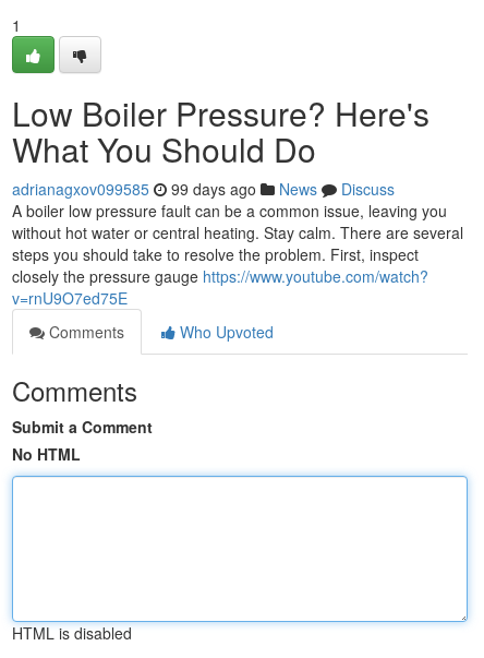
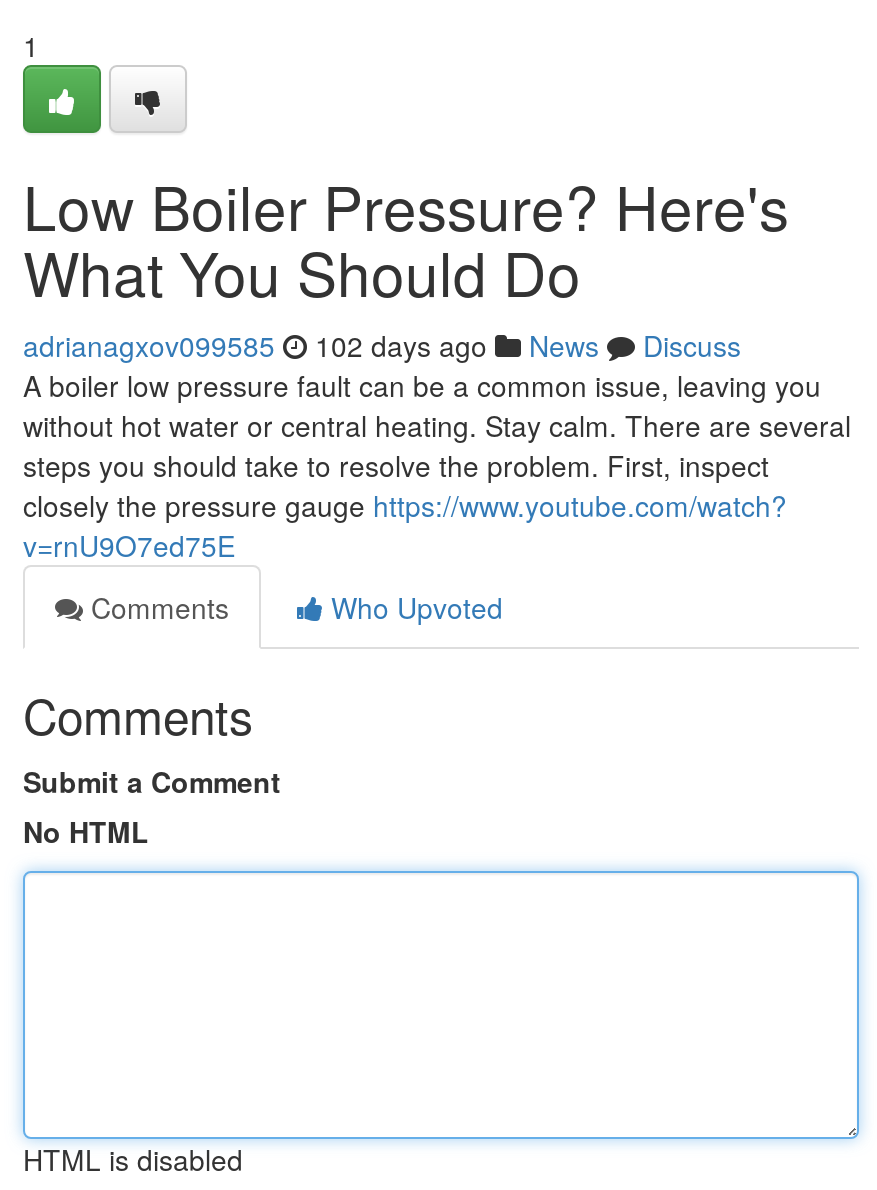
[12,178,395,200] adrianagxov099585 99 days ago News Discuss -> [23,325,741,365] adrianagxov099585 102 days ago News Discuss

